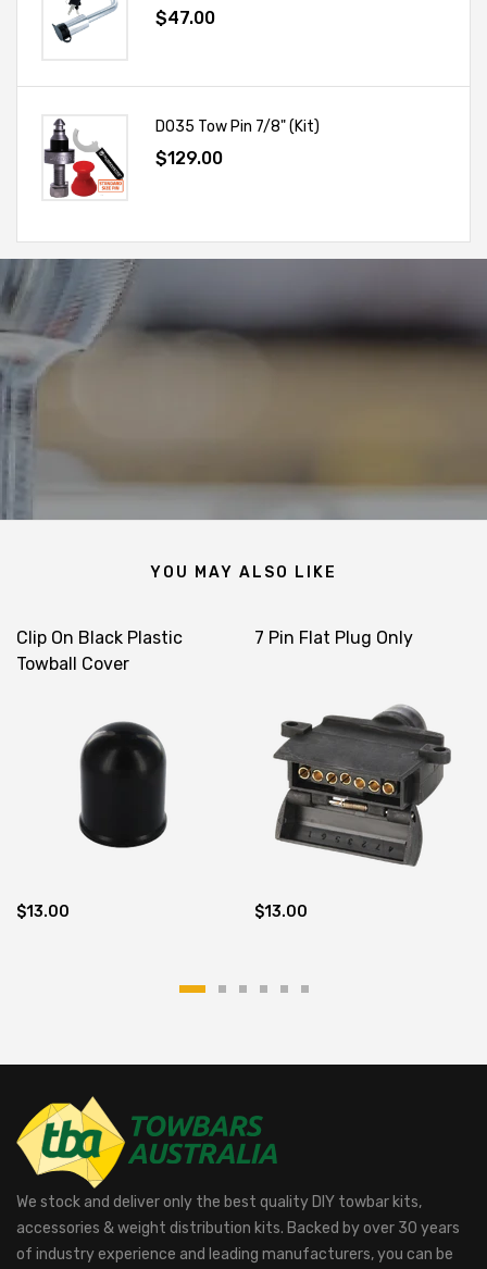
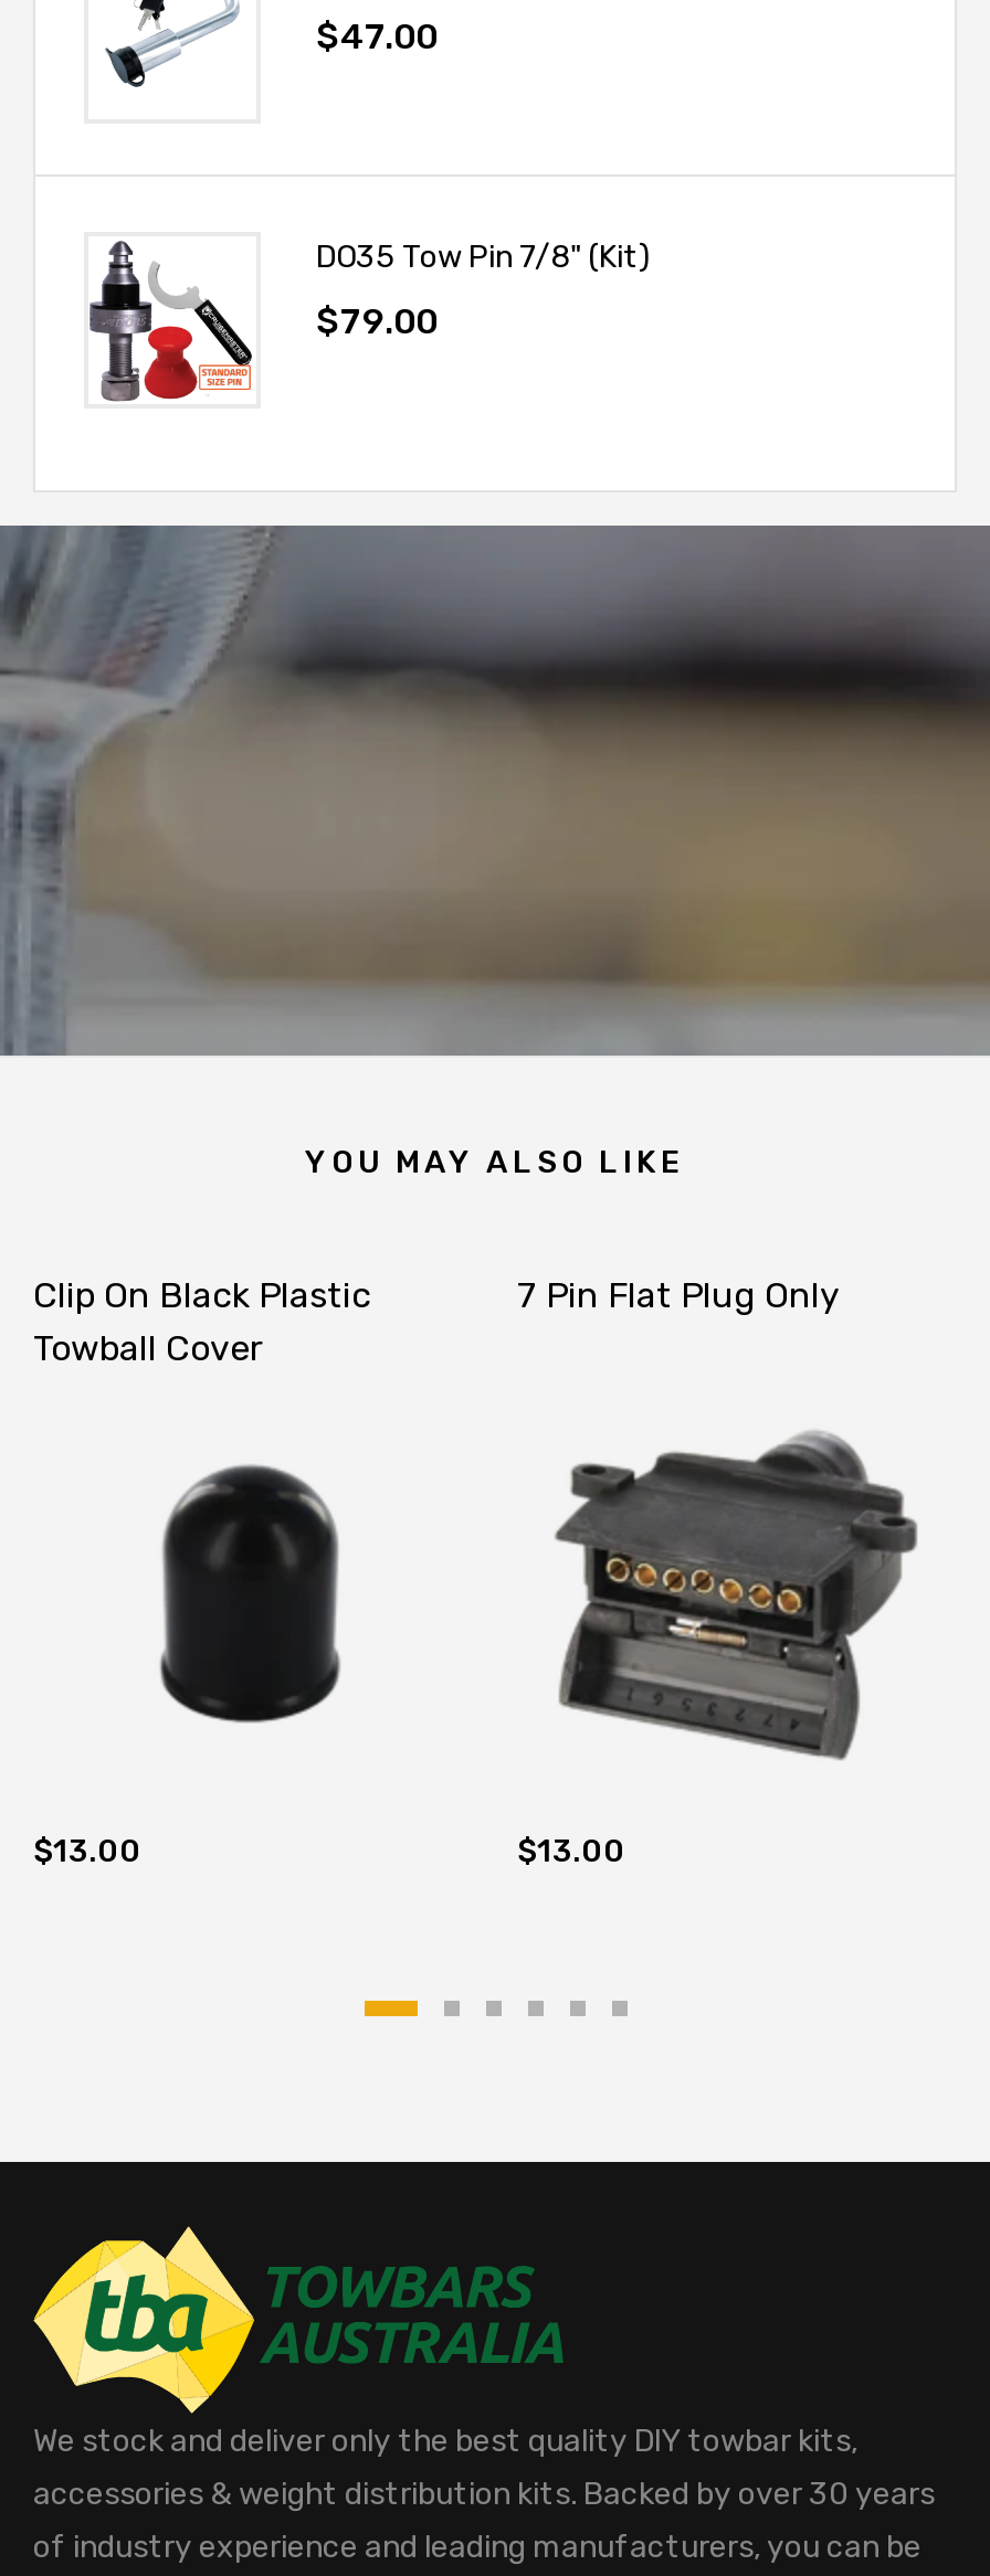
[155,148,223,168] $129.00 -> [316,300,438,342] $79.00

